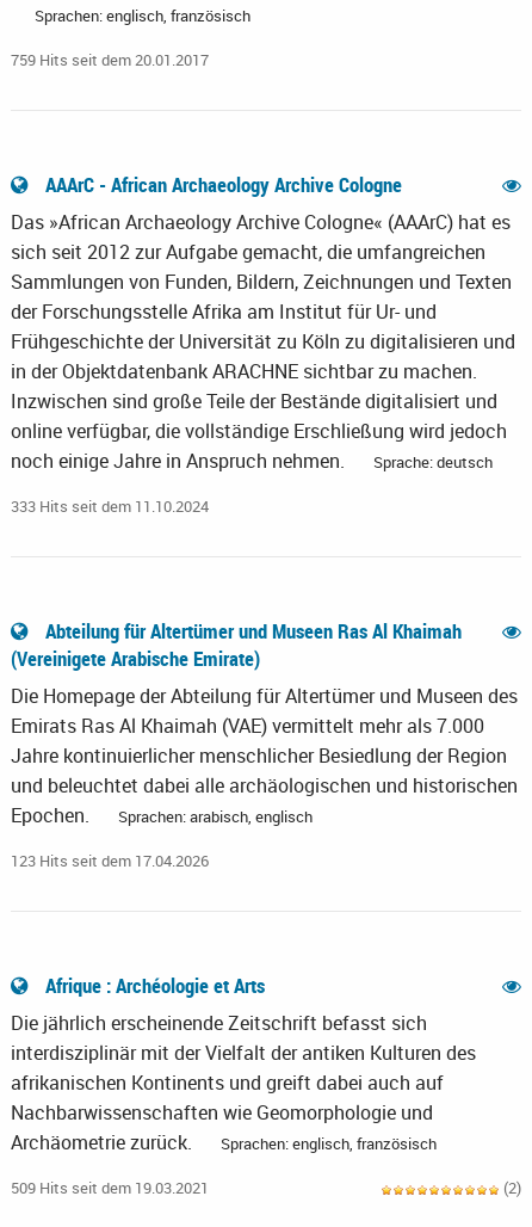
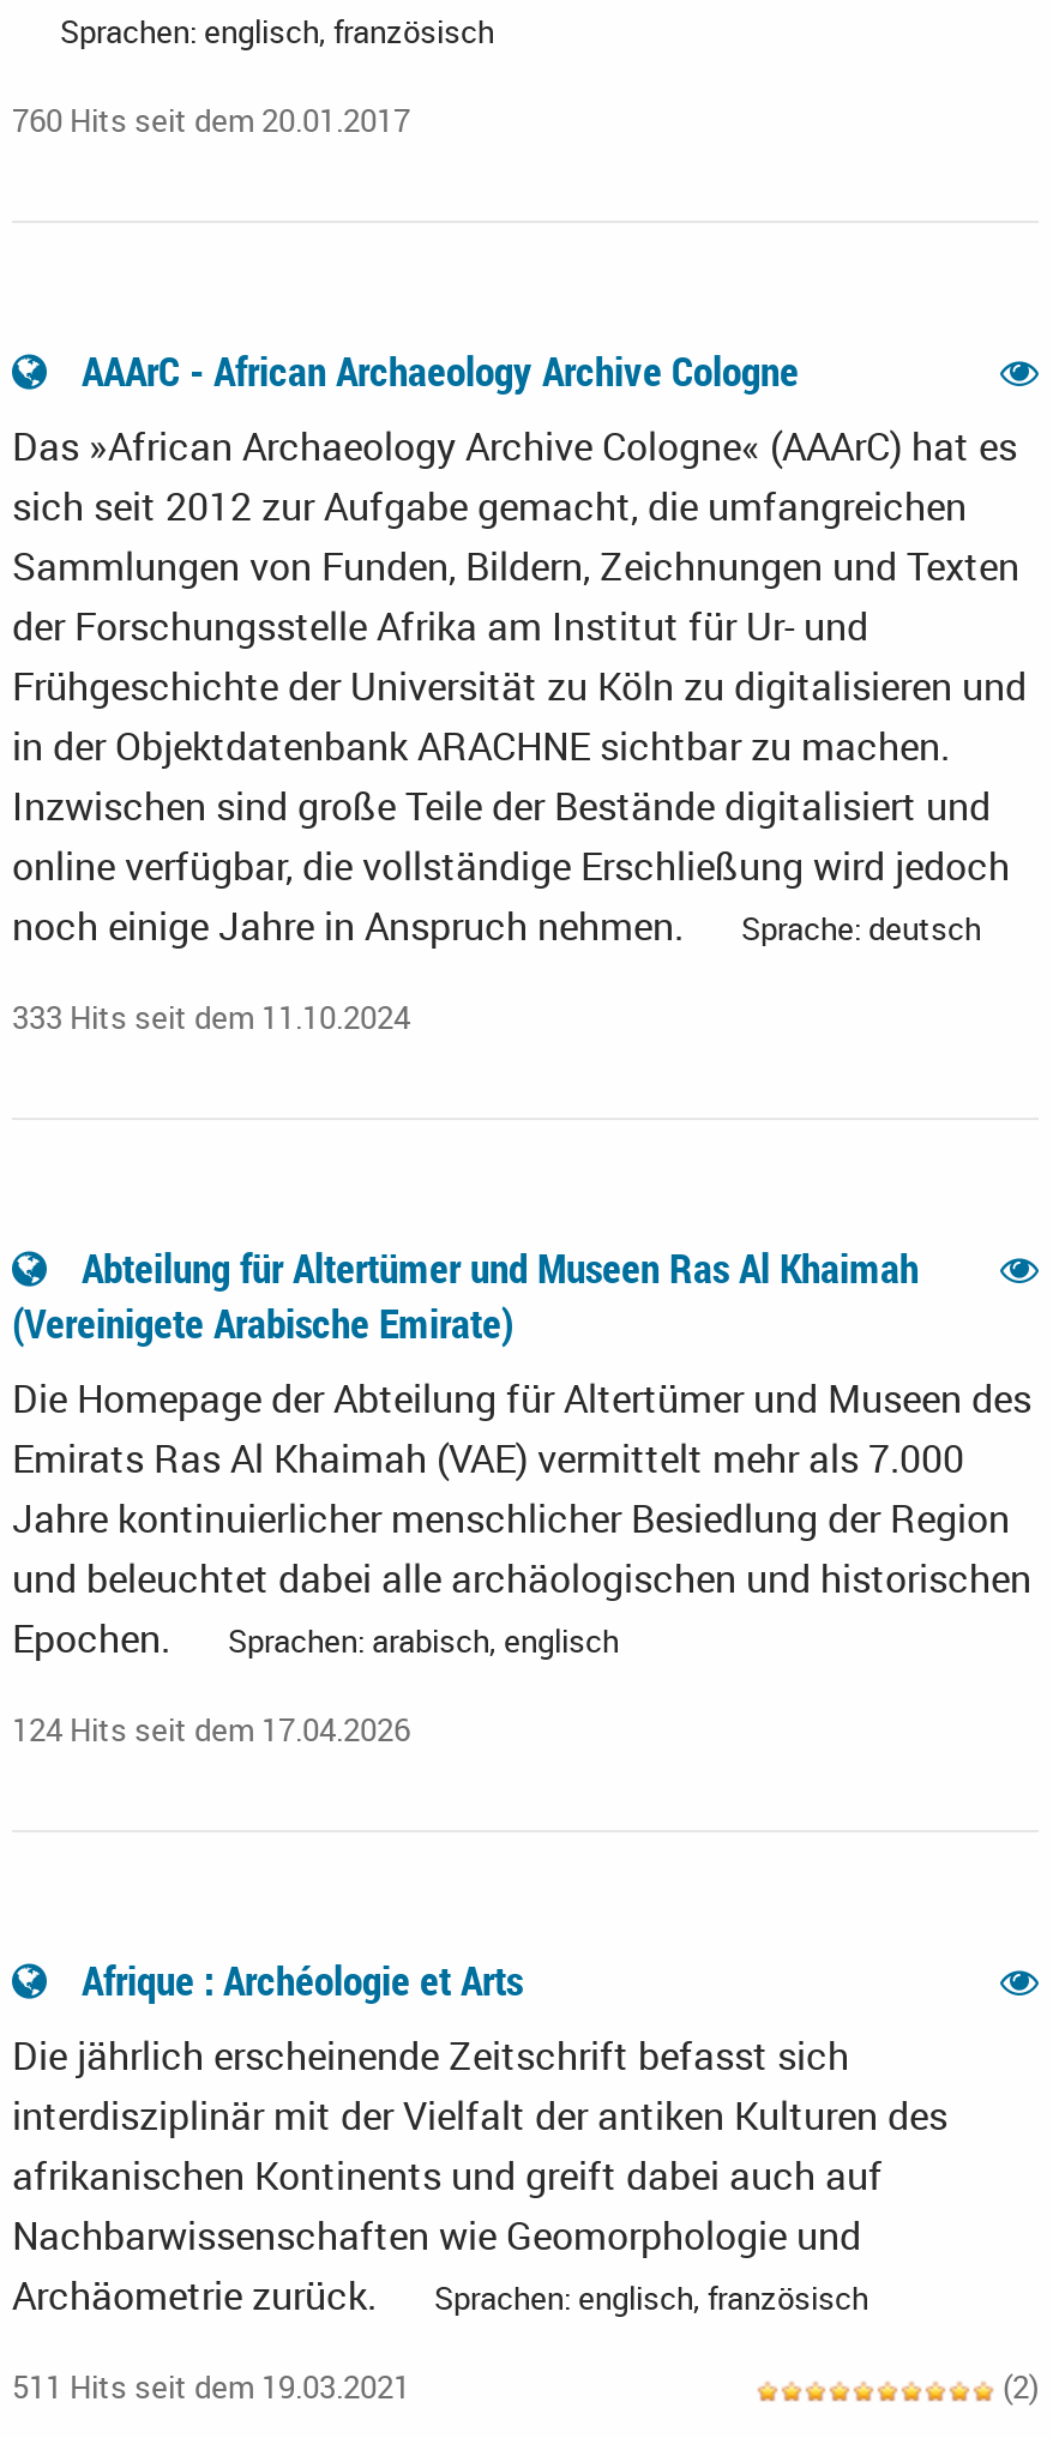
[11,49,209,71] 759 Hits seit dem 20.01.2017 -> [12,99,410,142] 760 Hits seit dem 20.01.2017
[11,850,209,872] 123 Hits seit dem 17.04.2026 -> [12,1708,410,1751] 124 Hits seit dem 17.04.2026
[11,1177,209,1199] 509 Hits seit dem 19.03.2021 -> [12,2365,410,2408] 511 Hits seit dem 19.03.2021

